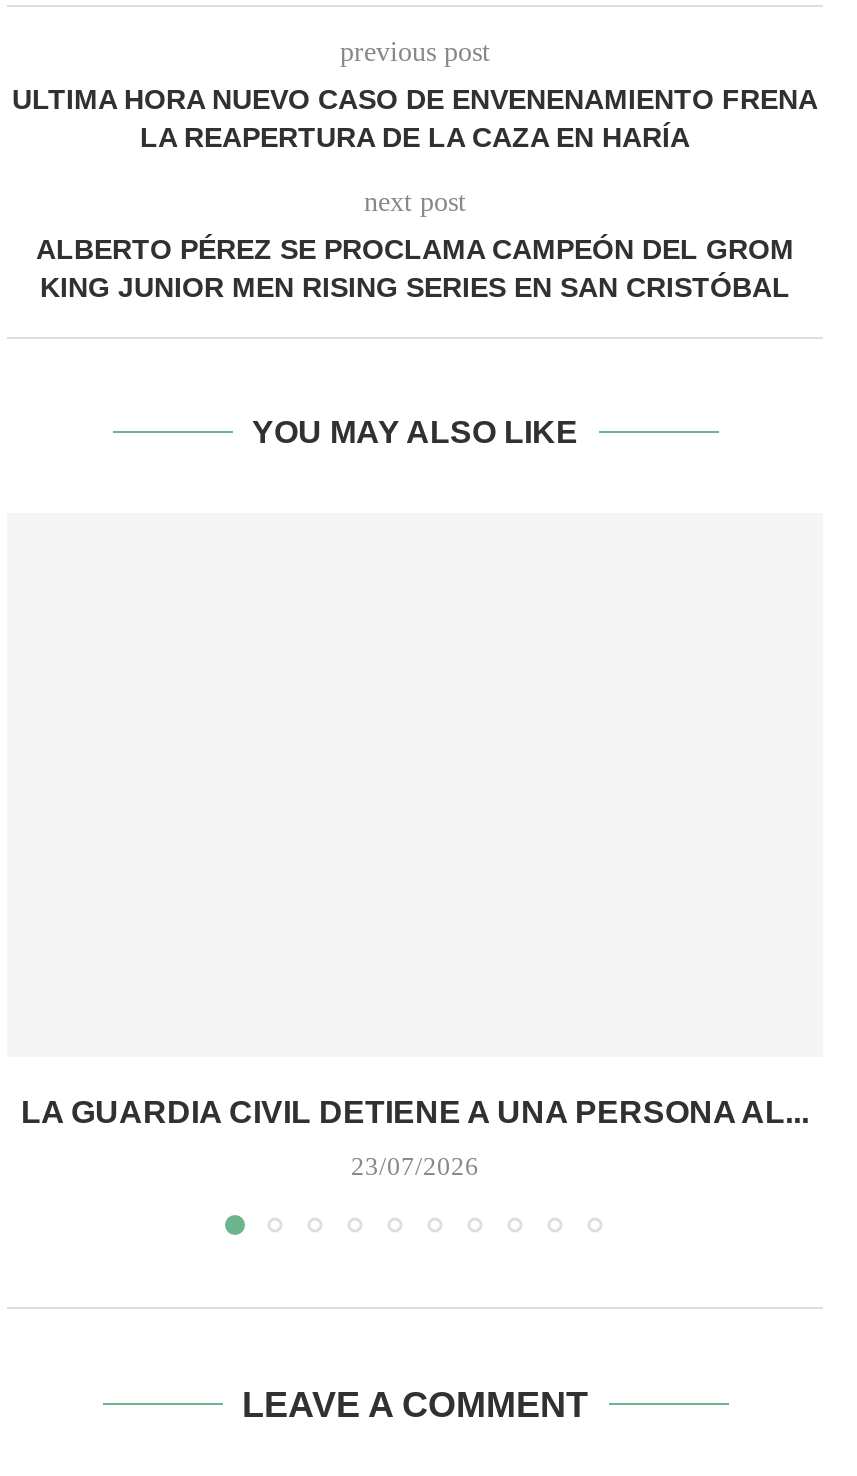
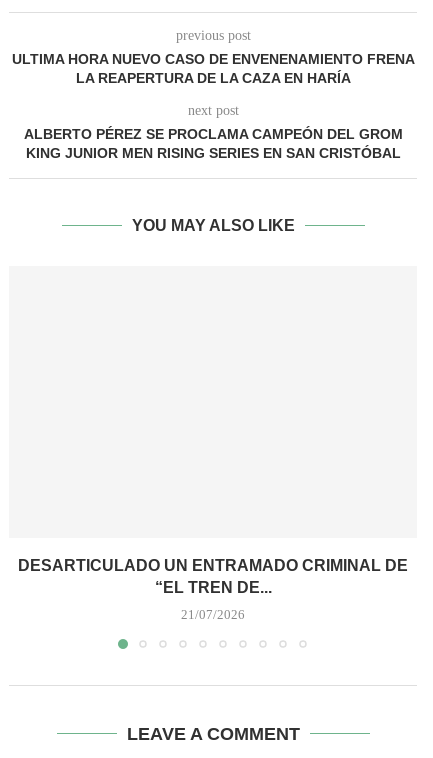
[21,1095,809,1129] LA GUARDIA CIVIL DETIENE A UNA PERSONA AL... -> [18,557,408,596] DESARTICULADO UN ENTRAMADO CRIMINAL DE | “EL TREN DE...
[351,1151,479,1181] 23/07/2026 -> [181,607,245,622] 21/07/2026

